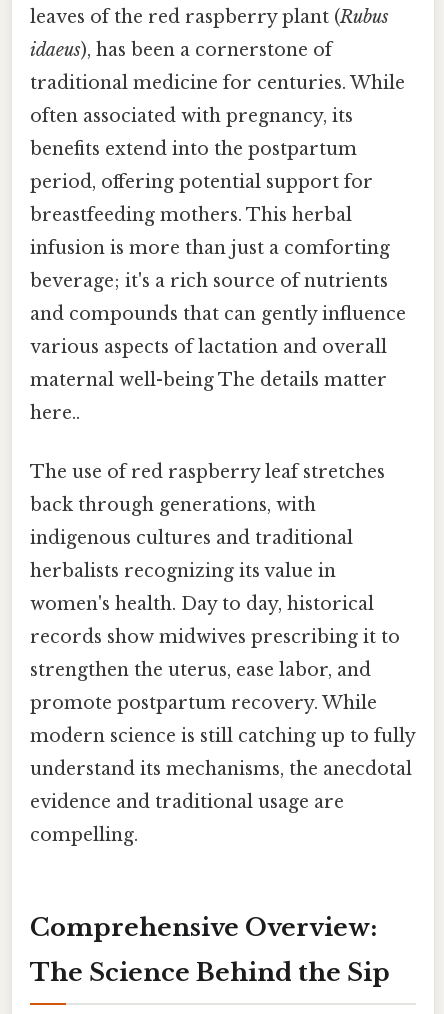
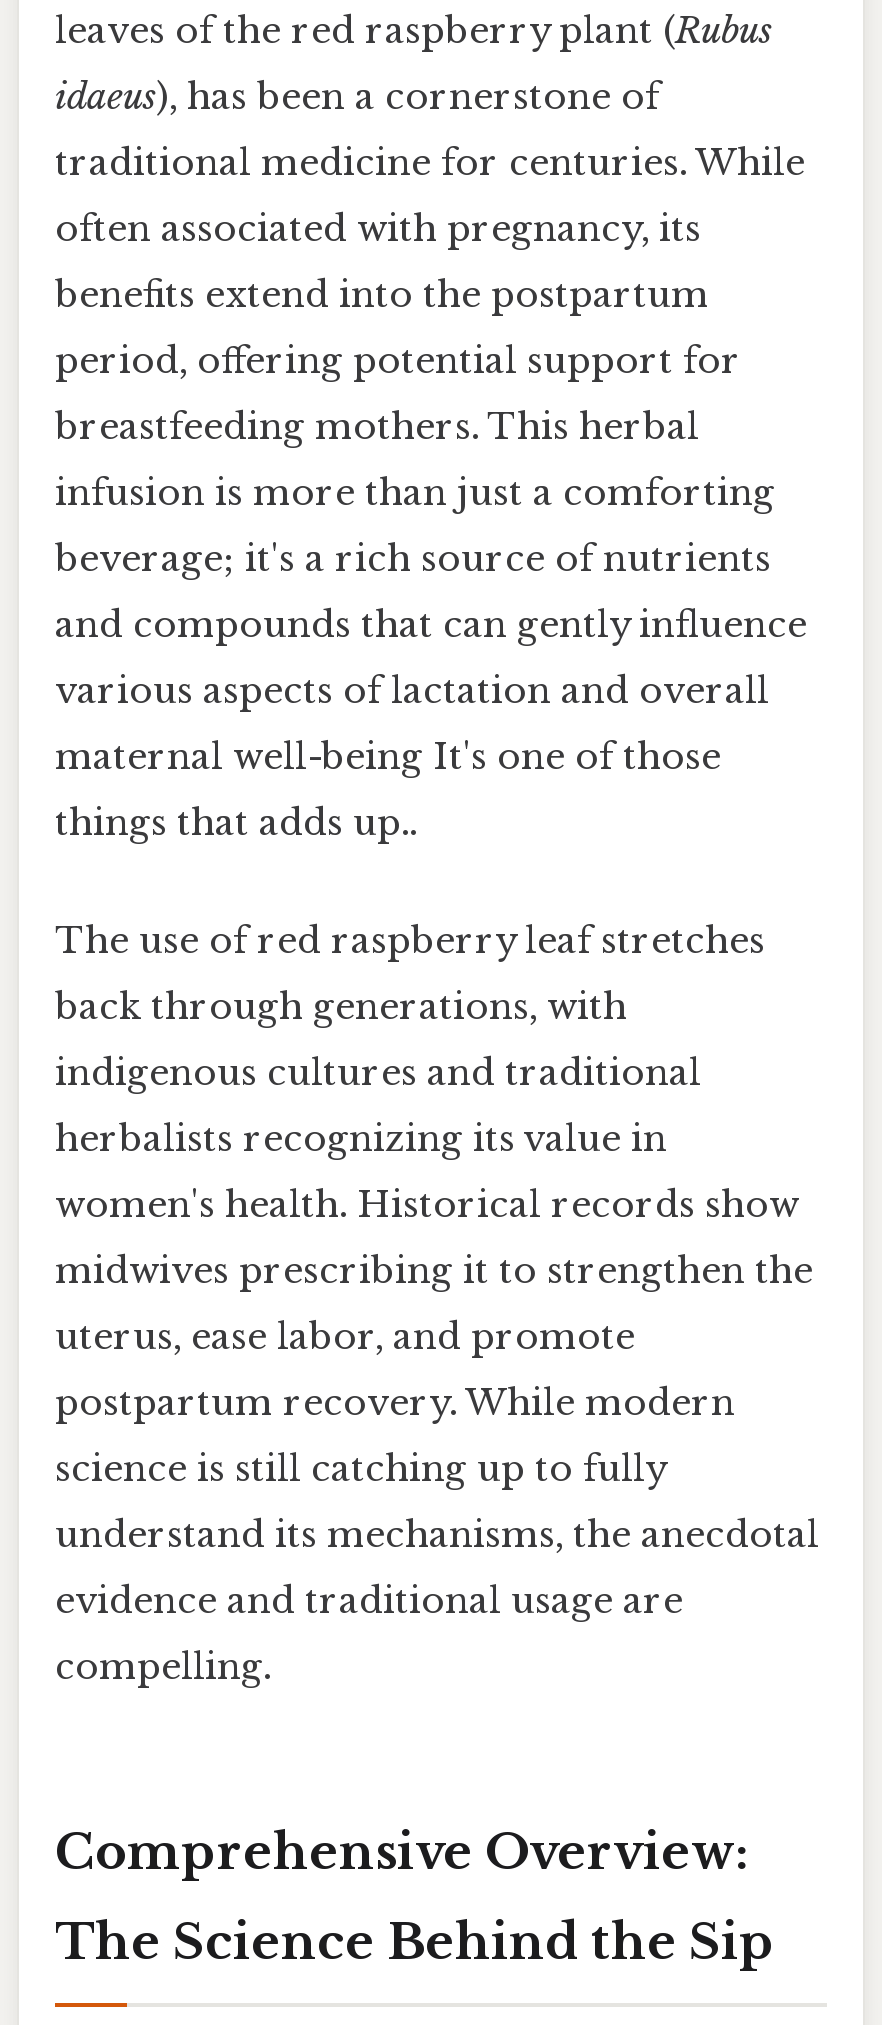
[30,369,387,391] maternal well-being The details matter -> [55,735,721,779] maternal well-being It's one of those
[30,402,80,424] here.. -> [55,801,417,845] things that adds up..
[30,593,374,615] women's health. Day to day, historical -> [55,1184,799,1228] women's health. Historical records show
[30,626,400,648] records show midwives prescribing it to -> [55,1250,813,1294] midwives prescribing it to strengthen the
[30,659,371,681] strengthen the uterus, ease labor, and -> [55,1316,635,1360] uterus, ease labor, and promote
[30,692,377,714] promote postpartum recovery. While -> [55,1382,735,1426] postpartum recovery. While modern
[30,725,415,747] modern science is still catching up to fully -> [55,1448,665,1492] science is still catching up to fully

